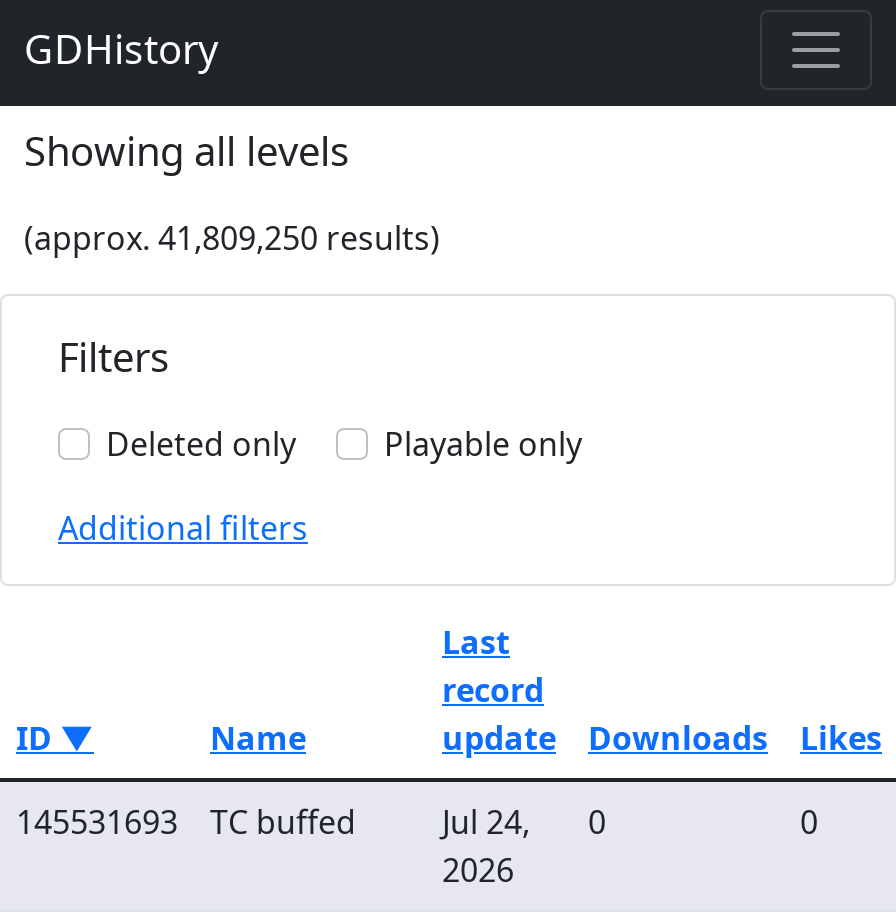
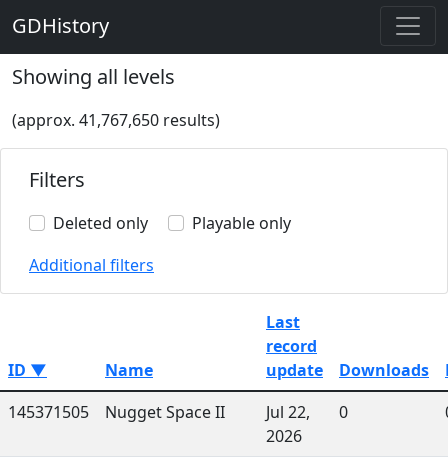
[24,216,440,260] (approx. 41,809,250 results) -> [12,109,220,131] (approx. 41,767,650 results)
[16,800,530,844] 145531693 | TC buffed | Jul 24, -> [8,401,310,423] 145371505 | Nugget Space II | Jul 22,

